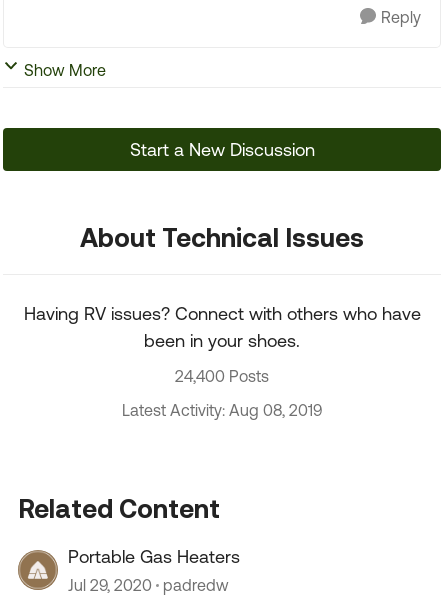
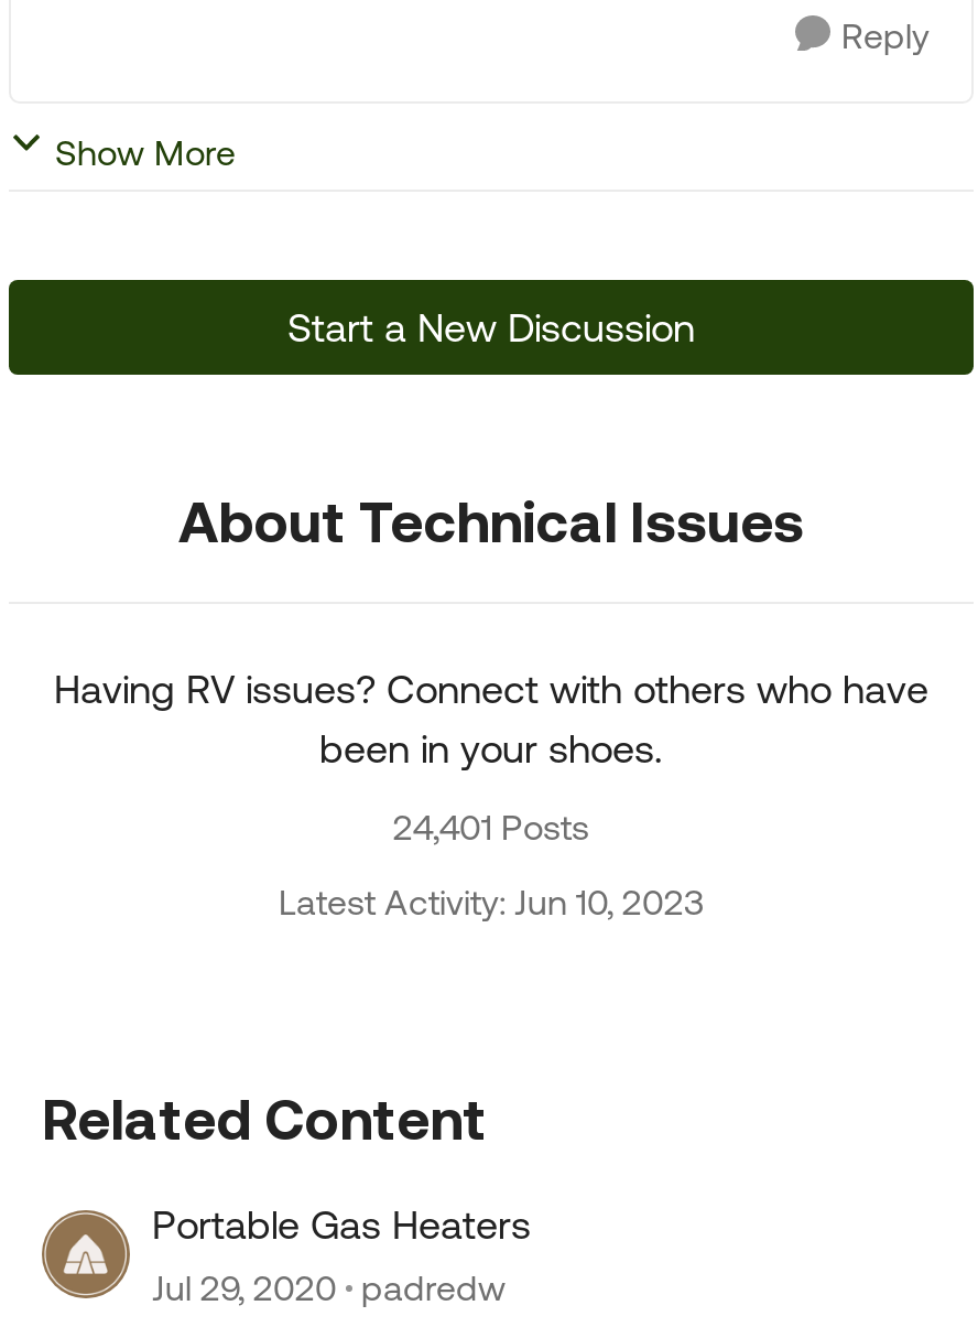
[175,367,269,385] 24,400 Posts -> [393,807,589,847] 24,401 Posts
[122,401,322,419] Latest Activity: Aug 08, 2019 -> [279,882,704,922] Latest Activity: Jun 10, 2023

